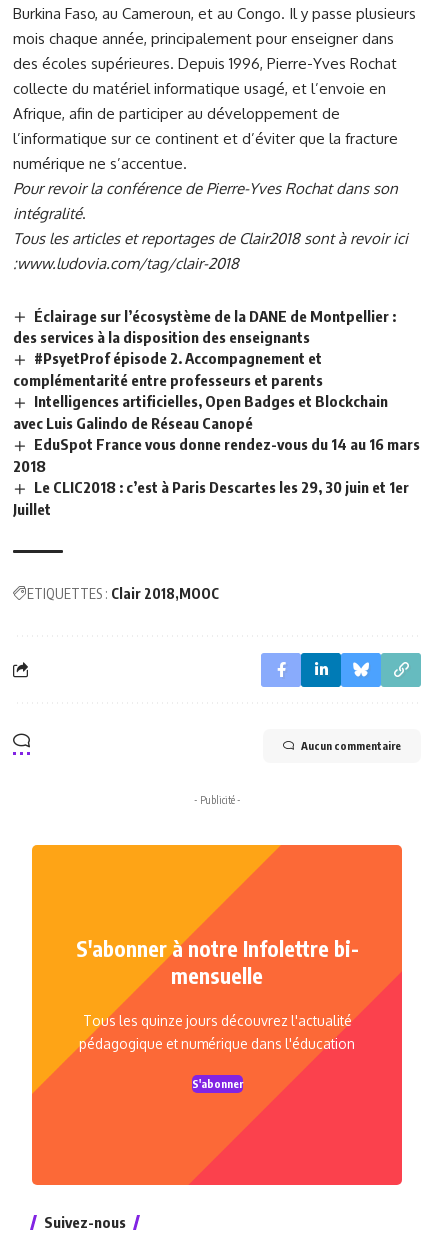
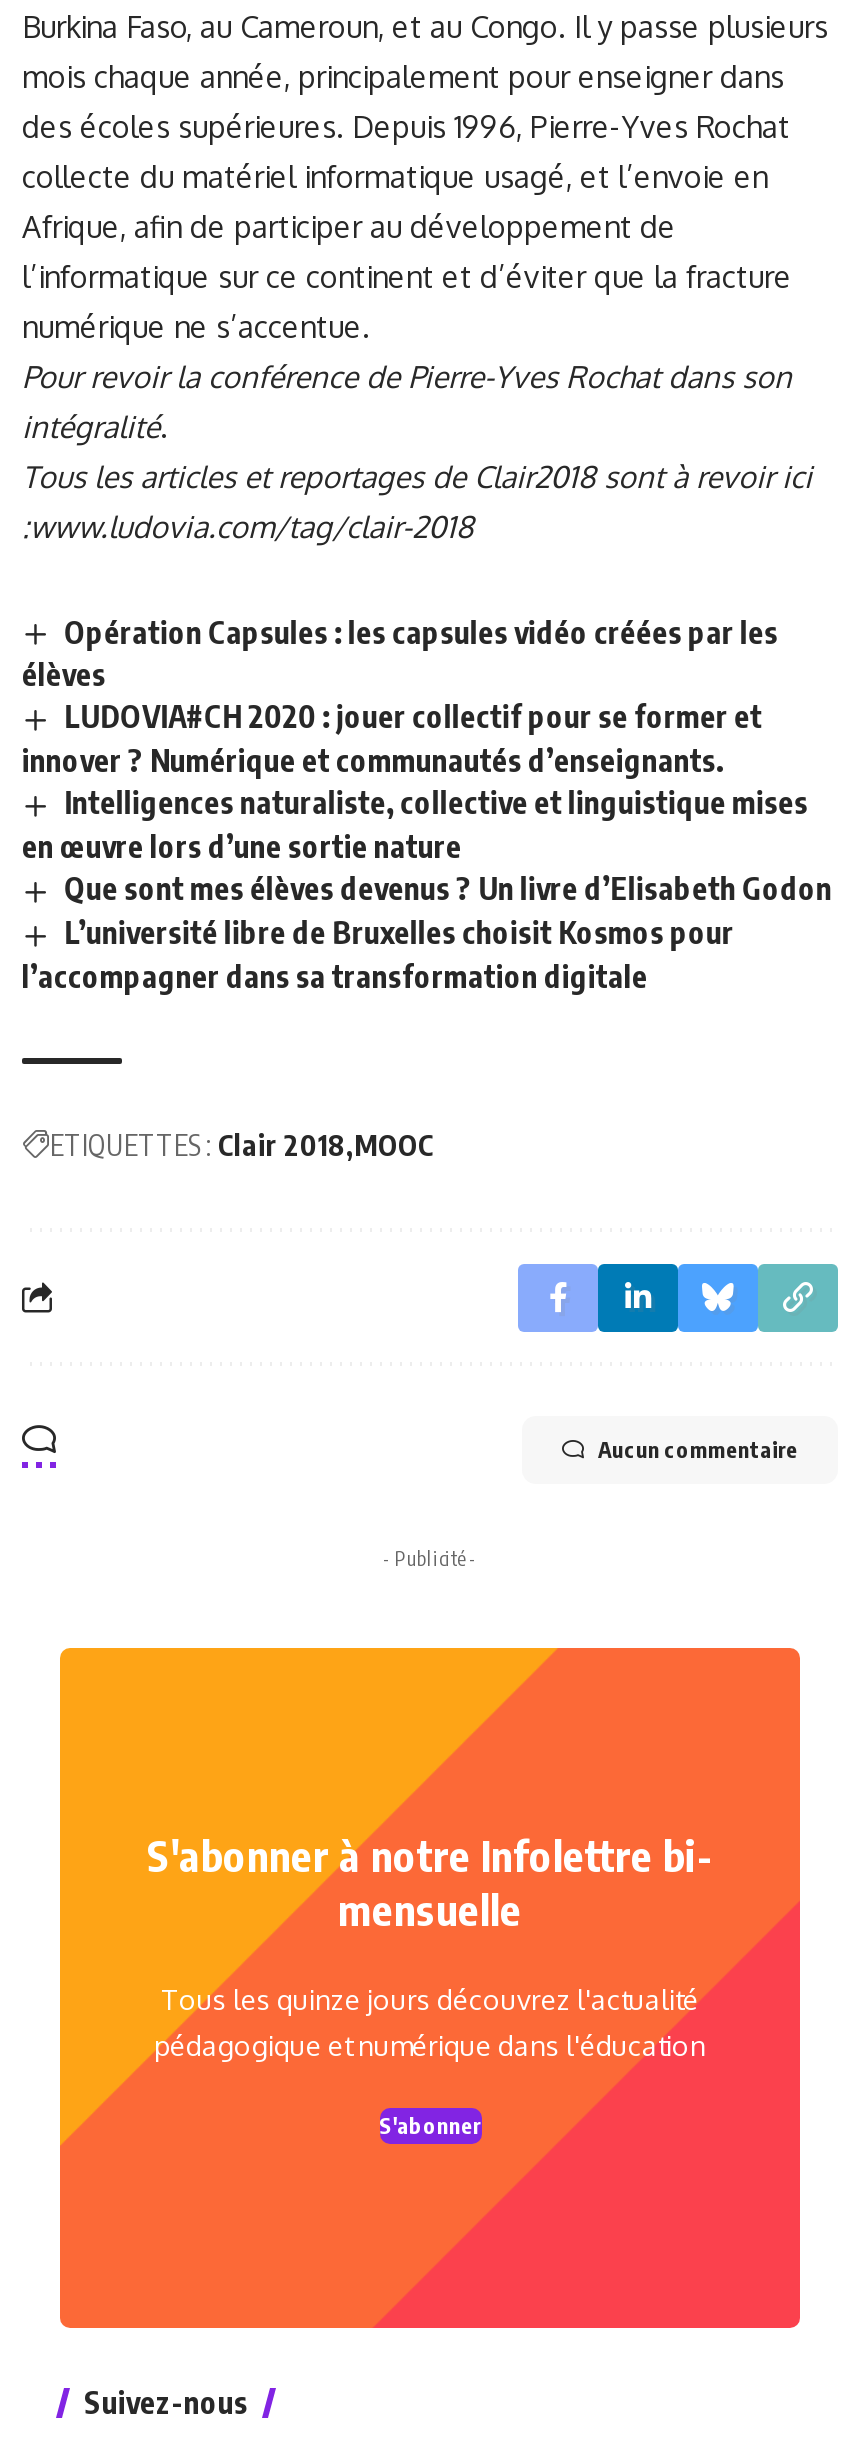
[13,306,420,518] Éclairage sur l’écosystème de la DANE de Montpellier : | des services à la disposition des enseignants | #PsyetProf épisode 2. Accompagnement et | complémentarité entre professeurs et parents | Intelligences artificielles, Open Badges et Blockchain | avec Luis Galindo de Réseau Canopé | EduSpot France vous donne rendez-vous du 14 au 16 mars | 2018 | Le CLIC2018 : c’est à Paris Descartes les 29, 30 juin et 1er | Juillet -> [22,613,832,994] Opération Capsules : les capsules vidéo créées par les | élèves | LUDOVIA#CH 2020 : jouer collectif pour se former et | innover ? Numérique et communautés d’enseignants. | Intelligences naturaliste, collective et linguistique mises | en œuvre lors d’une sortie nature | Que sont mes élèves devenus ? Un livre d’Elisabeth Godon | L’université libre de Bruxelles choisit Kosmos pour | l’accompagner dans sa transformation digitale

